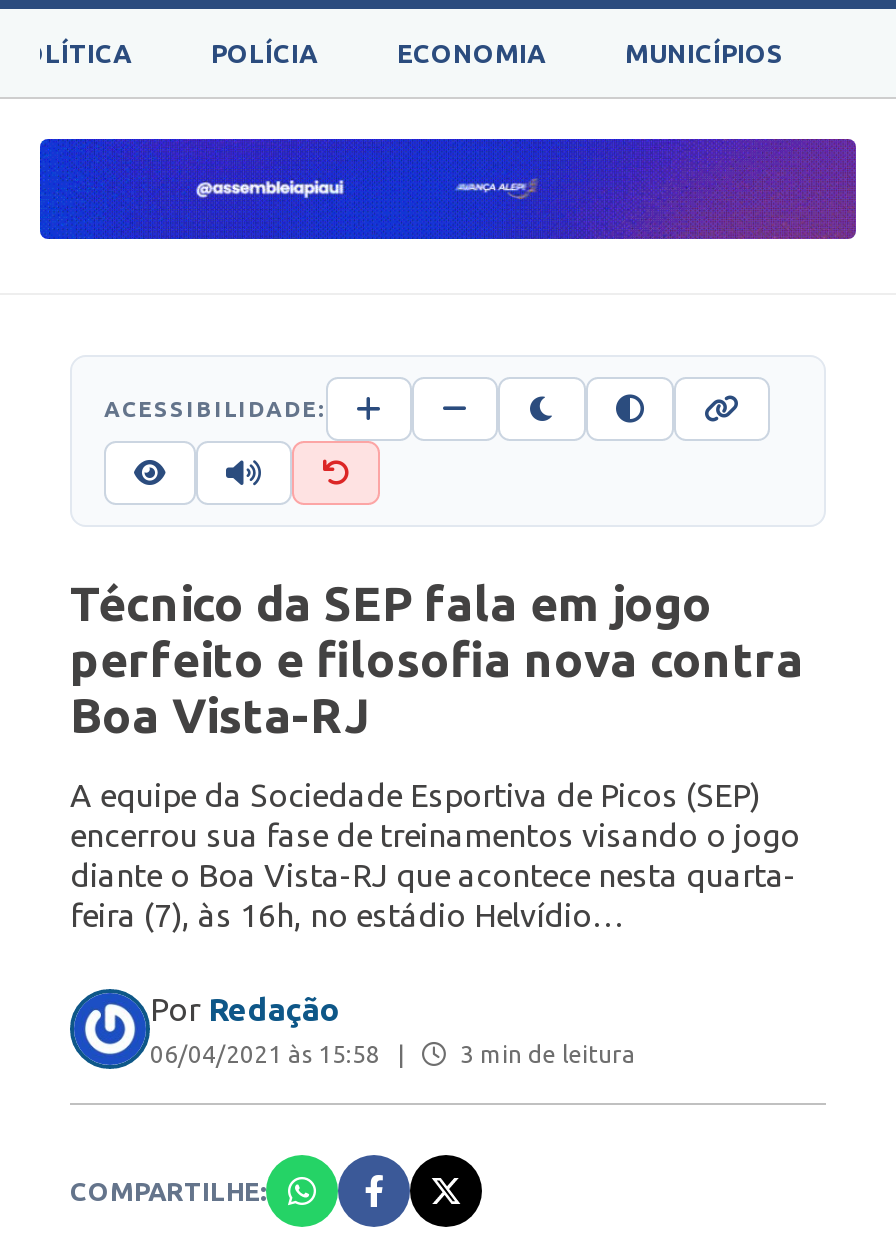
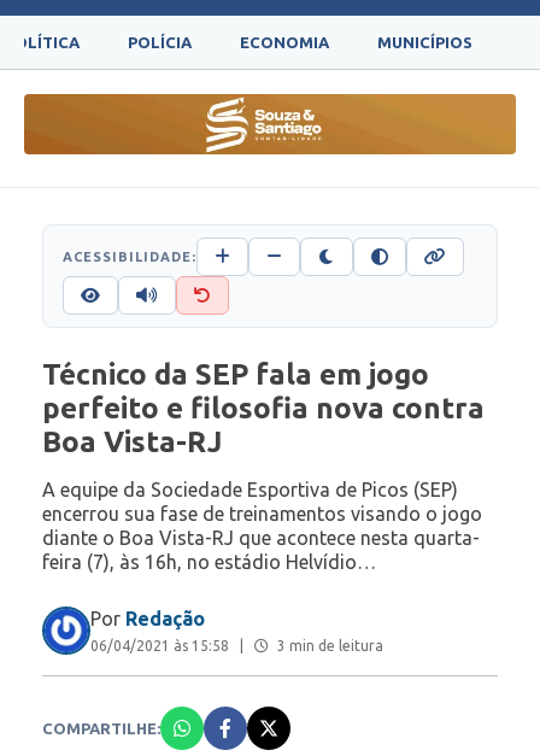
[38,137,858,241] [image] -> [23,93,517,156] [image]

